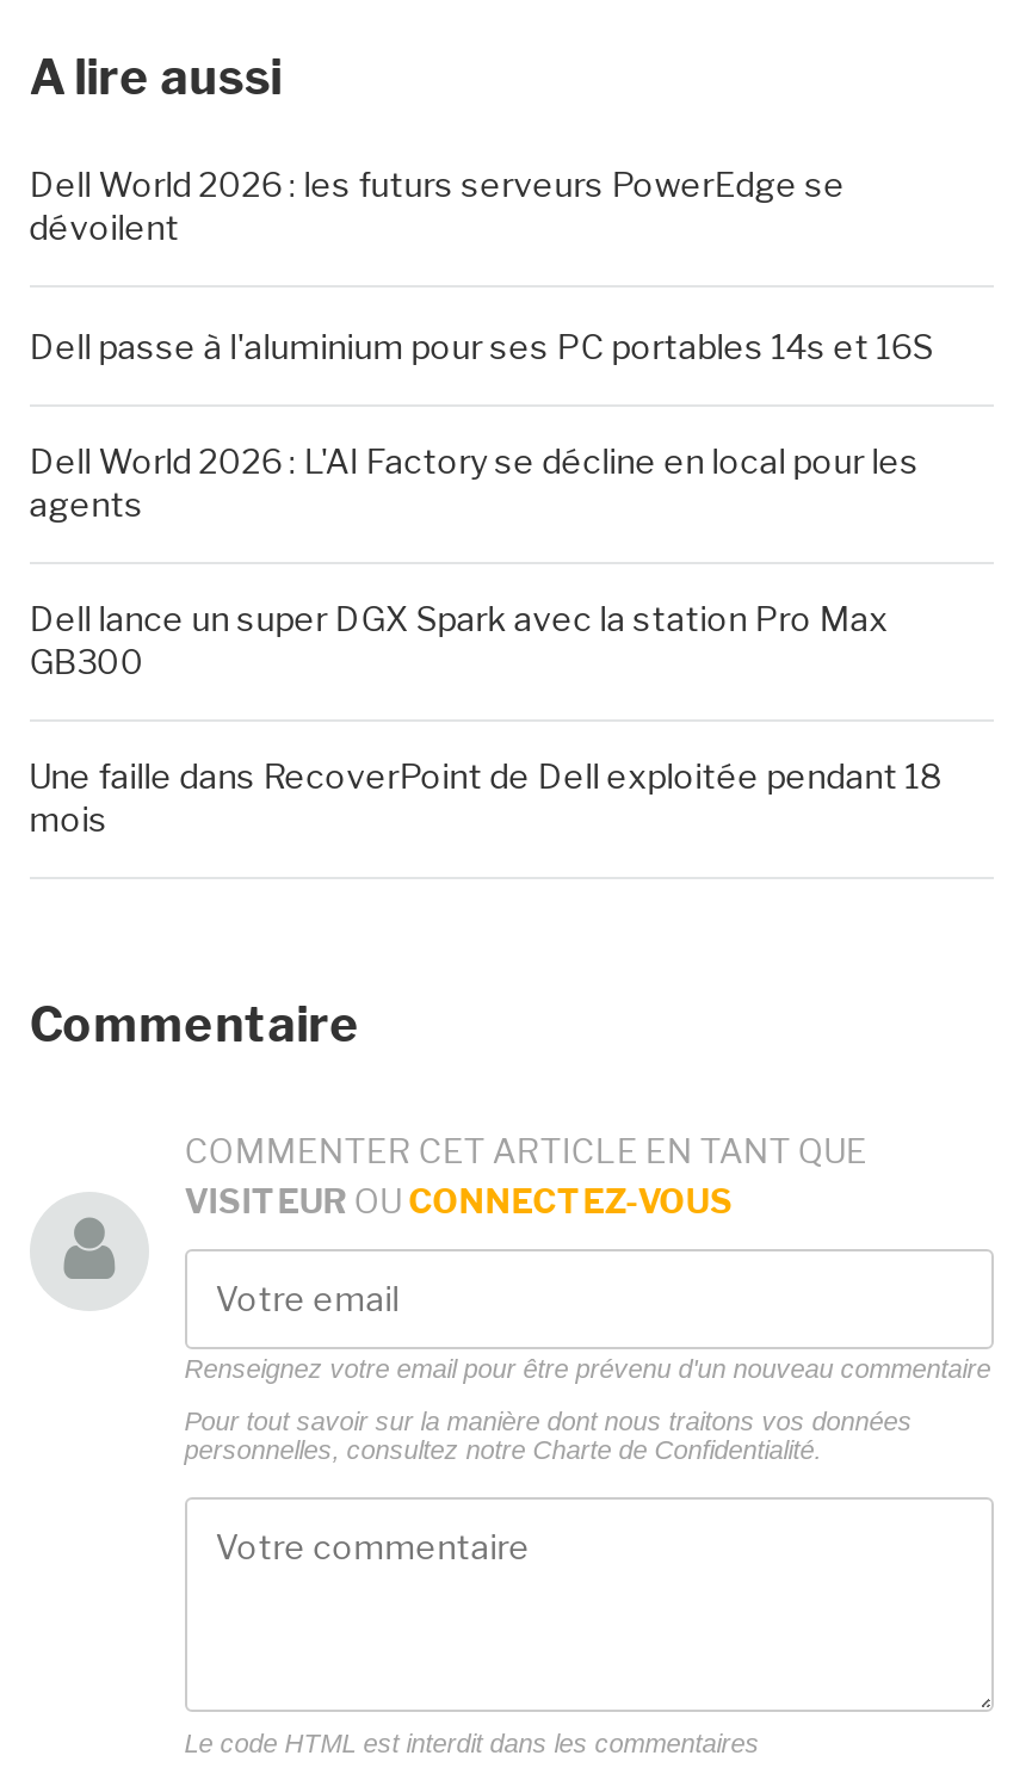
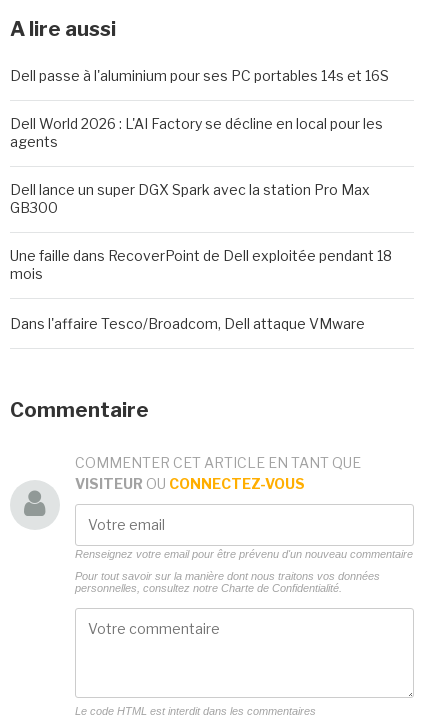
[29,163,845,247] Dell World 2026 : les futurs serveurs PowerEdge se | dévoilent -> none
moved [29,325,941,838] -> [10,67,392,282]: Dell passe à l'aluminium pour ses PC portables 14s et 16S | Dell World 2026 : L'AI Factory se décline en local pour les | agents | Dell lance un super DGX Spark avec la station Pro Max | GB300 | Une faille dans RecoverPoint de Dell exploitée pendant 18 | mois
none -> [10,315,365,332] Dans l'affaire Tesco/Broadcom, Dell attaque VMware

